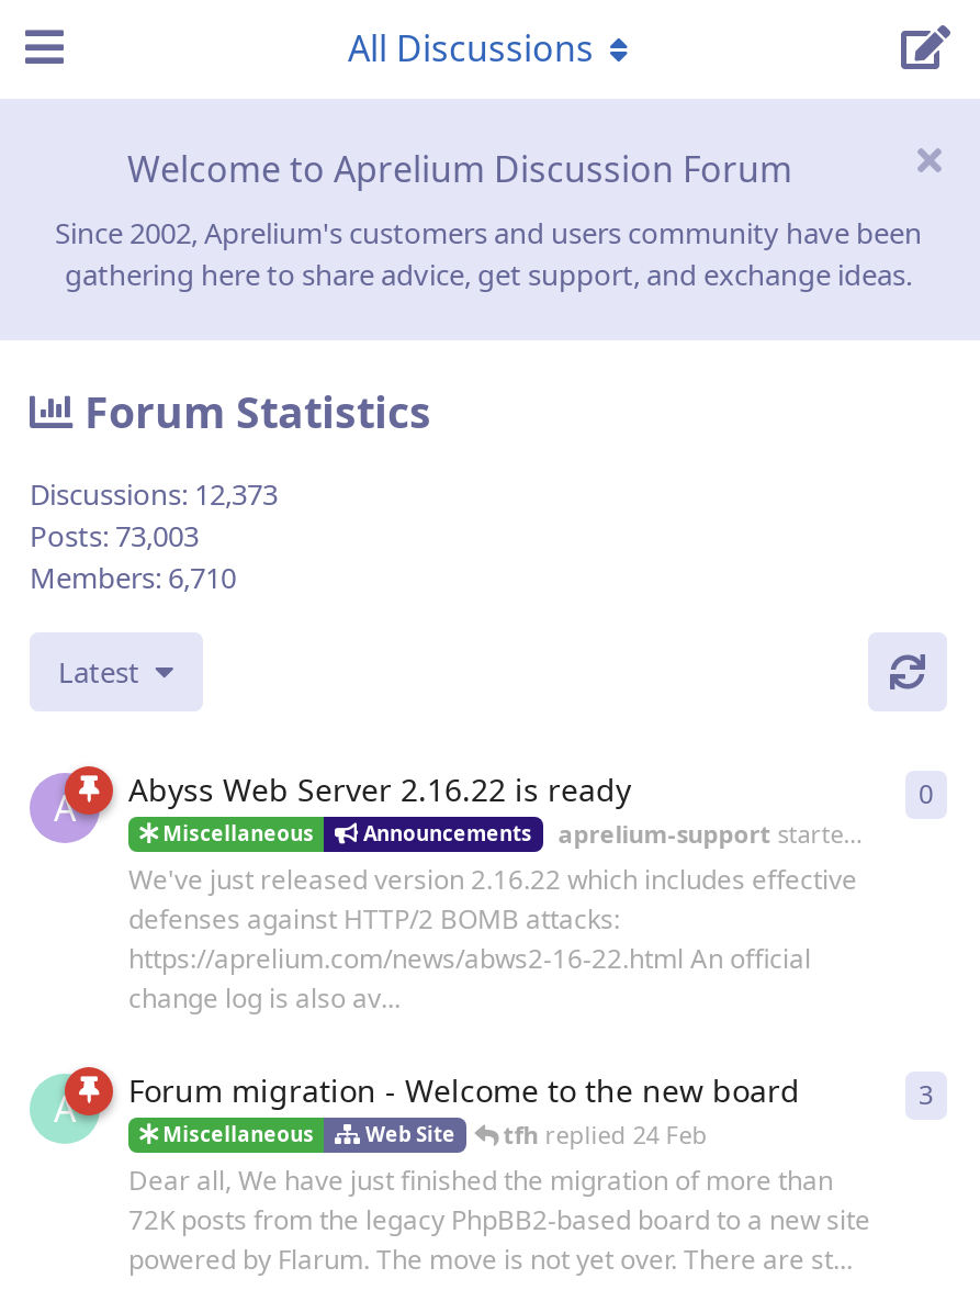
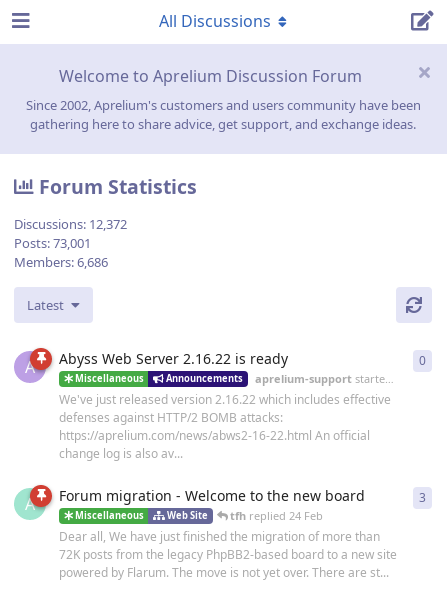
[30,475,278,514] Discussions: 12,373 -> [14,215,127,233] Discussions: 12,372
[30,516,199,556] Posts: 73,003 -> [14,234,91,252] Posts: 73,001
[30,558,236,598] Members: 6,710 -> [14,253,108,271] Members: 6,686

